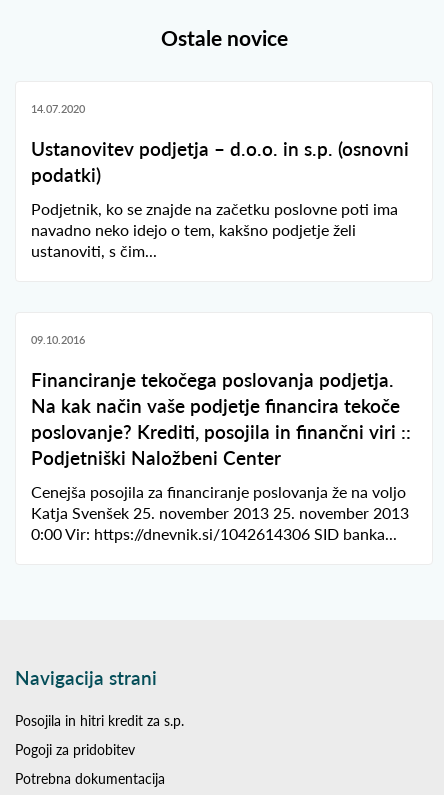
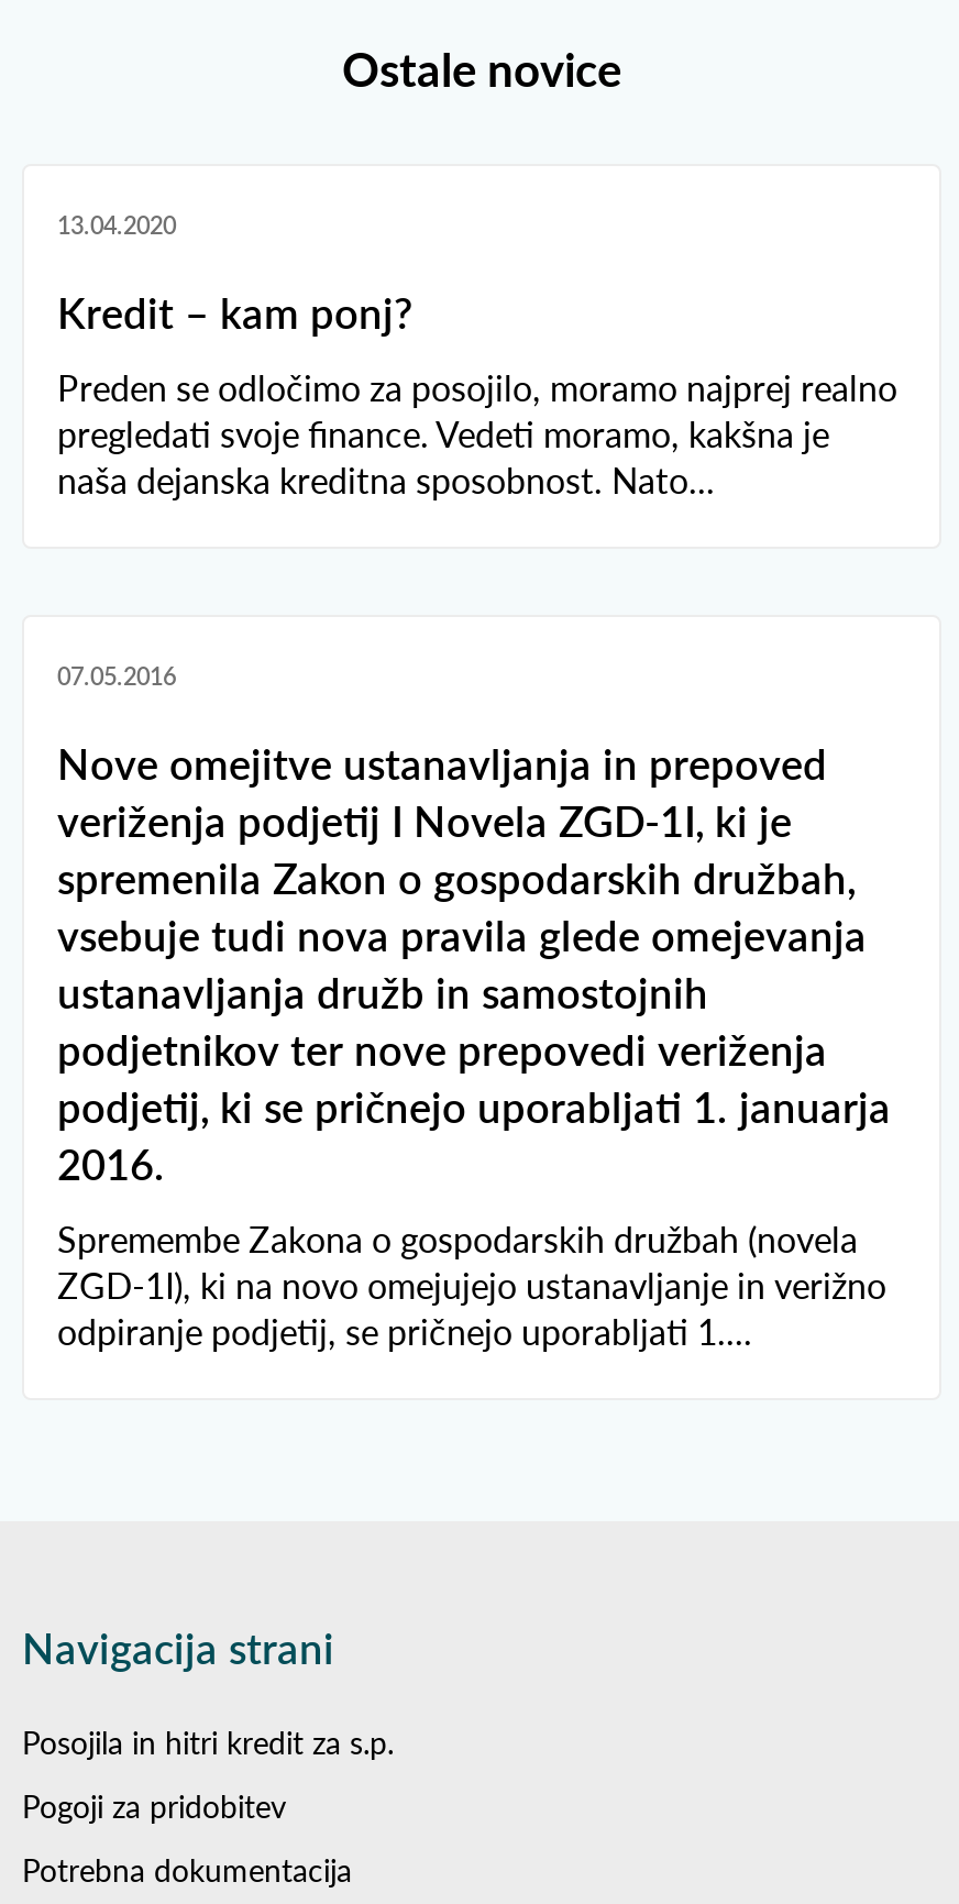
[31,102,85,115] 14.07.2020 -> [57,210,176,239] 13.04.2020
[31,137,409,186] Ustanovitev podjetja – d.o.o. in s.p. (osnovni | podatki) -> [57,287,414,338] Kredit – kam ponj?
[31,199,398,260] Podjetnik, ko se znajde na začetku poslovne poti ima | navadno neko idejo o tem, kakšno podjetje želi | ustanoviti, s čim... -> [57,366,897,500] Preden se odločimo za posojilo, moramo najprej realno | pregledati svoje finance. Vedeti moramo, kakšna je | naša dejanska kreditna sposobnost. Nato...
[31,333,85,346] 09.10.2016 -> [57,661,176,690] 07.05.2016
[31,368,411,469] Financiranje tekočega poslovanja podjetja. | Na kak način vaše podjetje financira tekoče | poslovanje? Krediti, posojila in finančni viri :: | Podjetniški Naložbeni Center -> [57,738,891,1189] Nove omejitve ustanavljanja in prepoved | veriženja podjetij I Novela ZGD-1I, ki je | spremenila Zakon o gospodarskih družbah, | vsebuje tudi nova pravila glede omejevanja | ustanavljanja družb in samostojnih | podjetnikov ter nove prepovedi veriženja | podjetij, ki se pričnejo uporabljati 1. januarja | 2016.
[31,482,409,543] Cenejša posojila za financiranje poslovanja že na voljo | Katja Svenšek 25. november 2013 25. november 2013 | 0:00 Vir: https://dnevnik.si/1042614306 SID banka... -> [57,1218,886,1352] Spremembe Zakona o gospodarskih družbah (novela | ZGD-1I), ki na novo omejujejo ustanavljanje in verižno | odpiranje podjetij, se pričnejo uporabljati 1....

